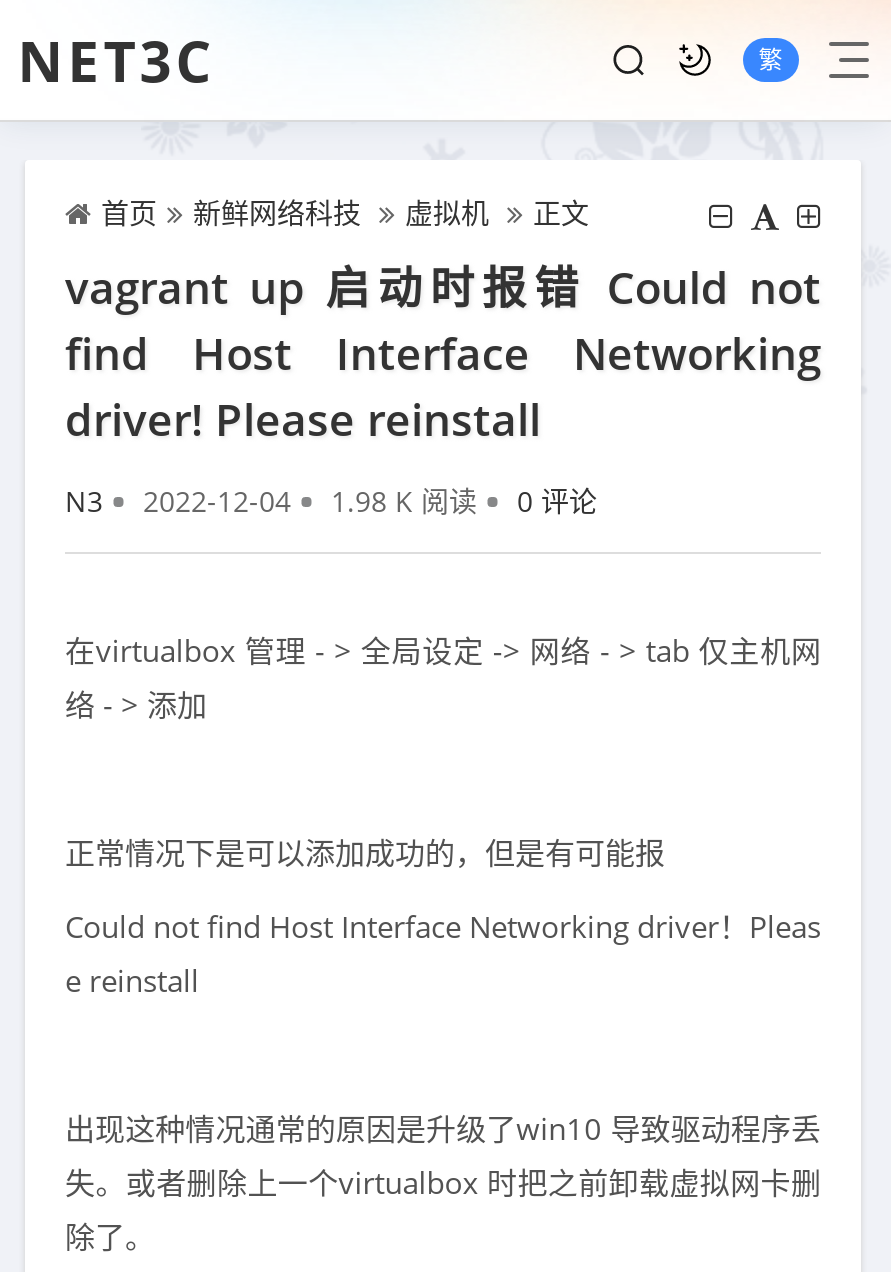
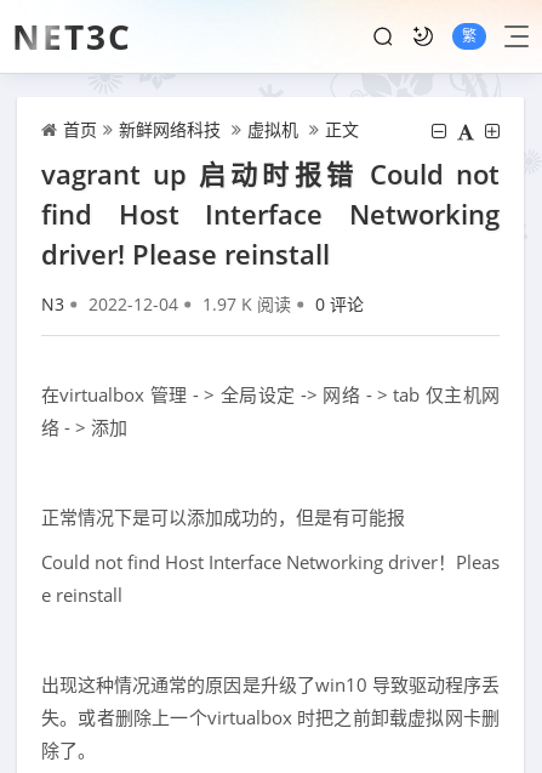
[65,482,597,520] N3 2022-12-04 1.98 K 阅读 0 评论 -> [41,292,364,316] N3 2022-12-04 1.97 K 阅读 0 评论

